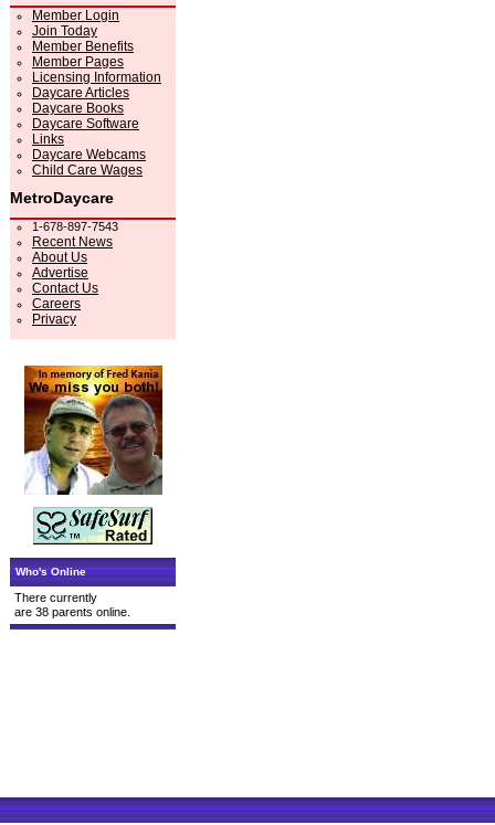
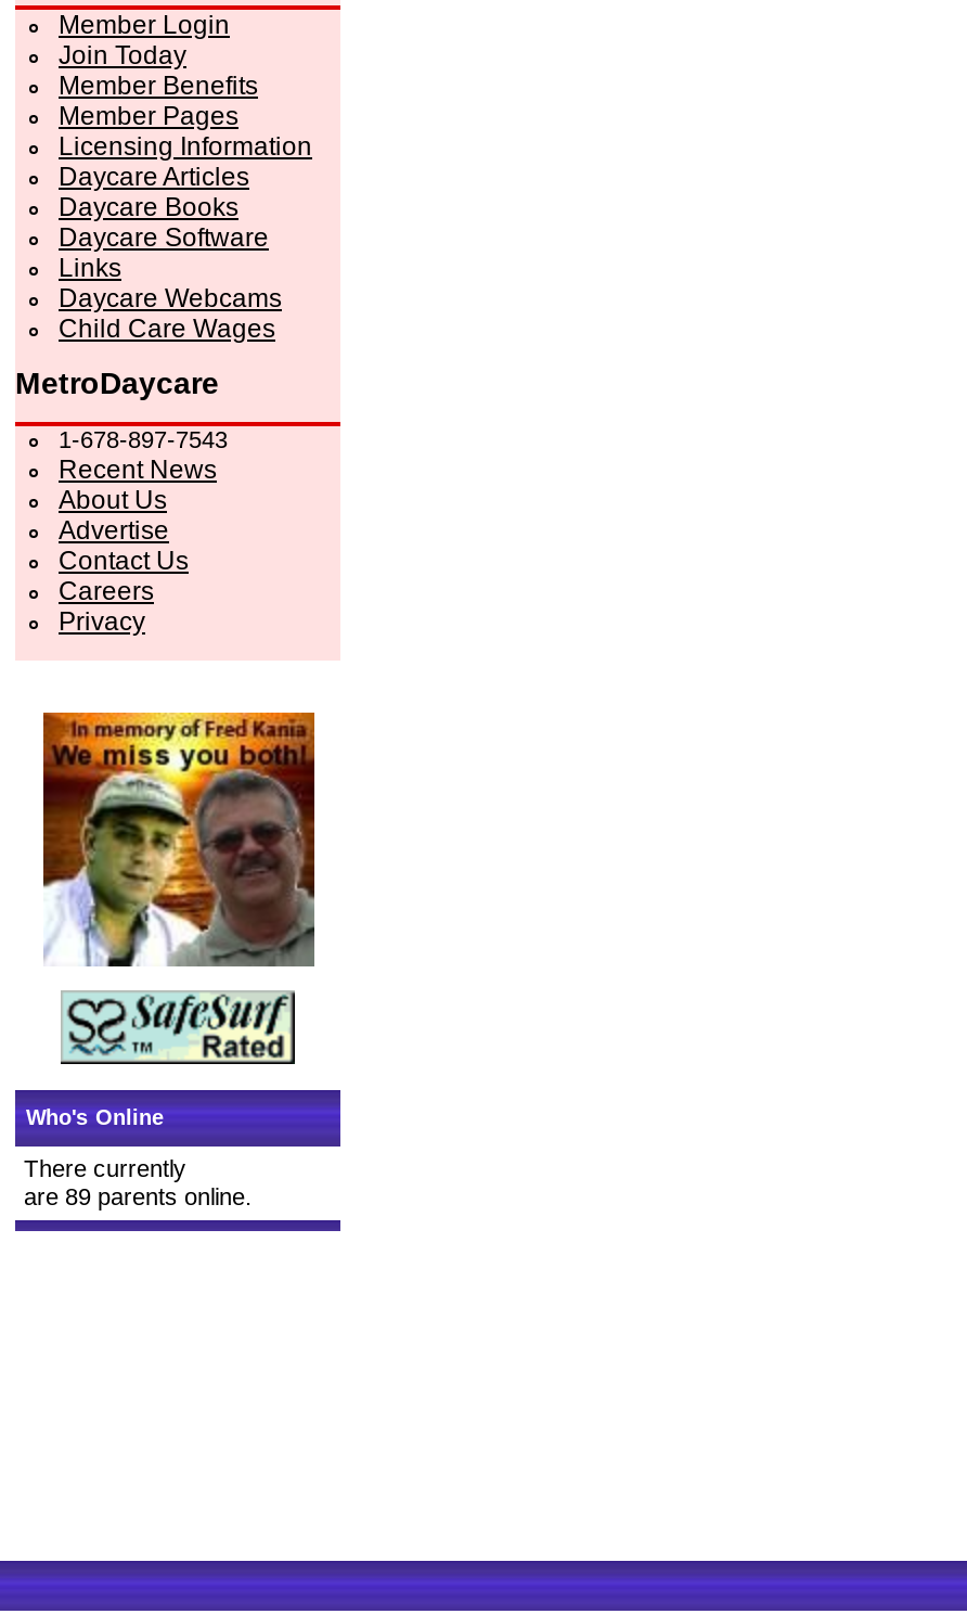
[14,605,130,618] are 38 parents online. -> [24,1183,252,1209] are 89 parents online.

